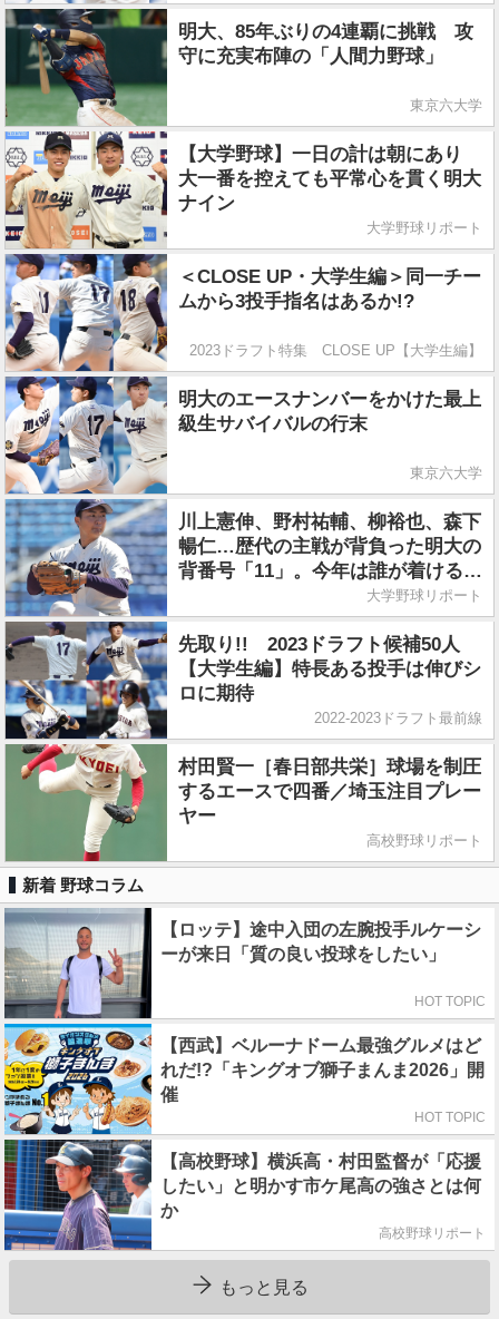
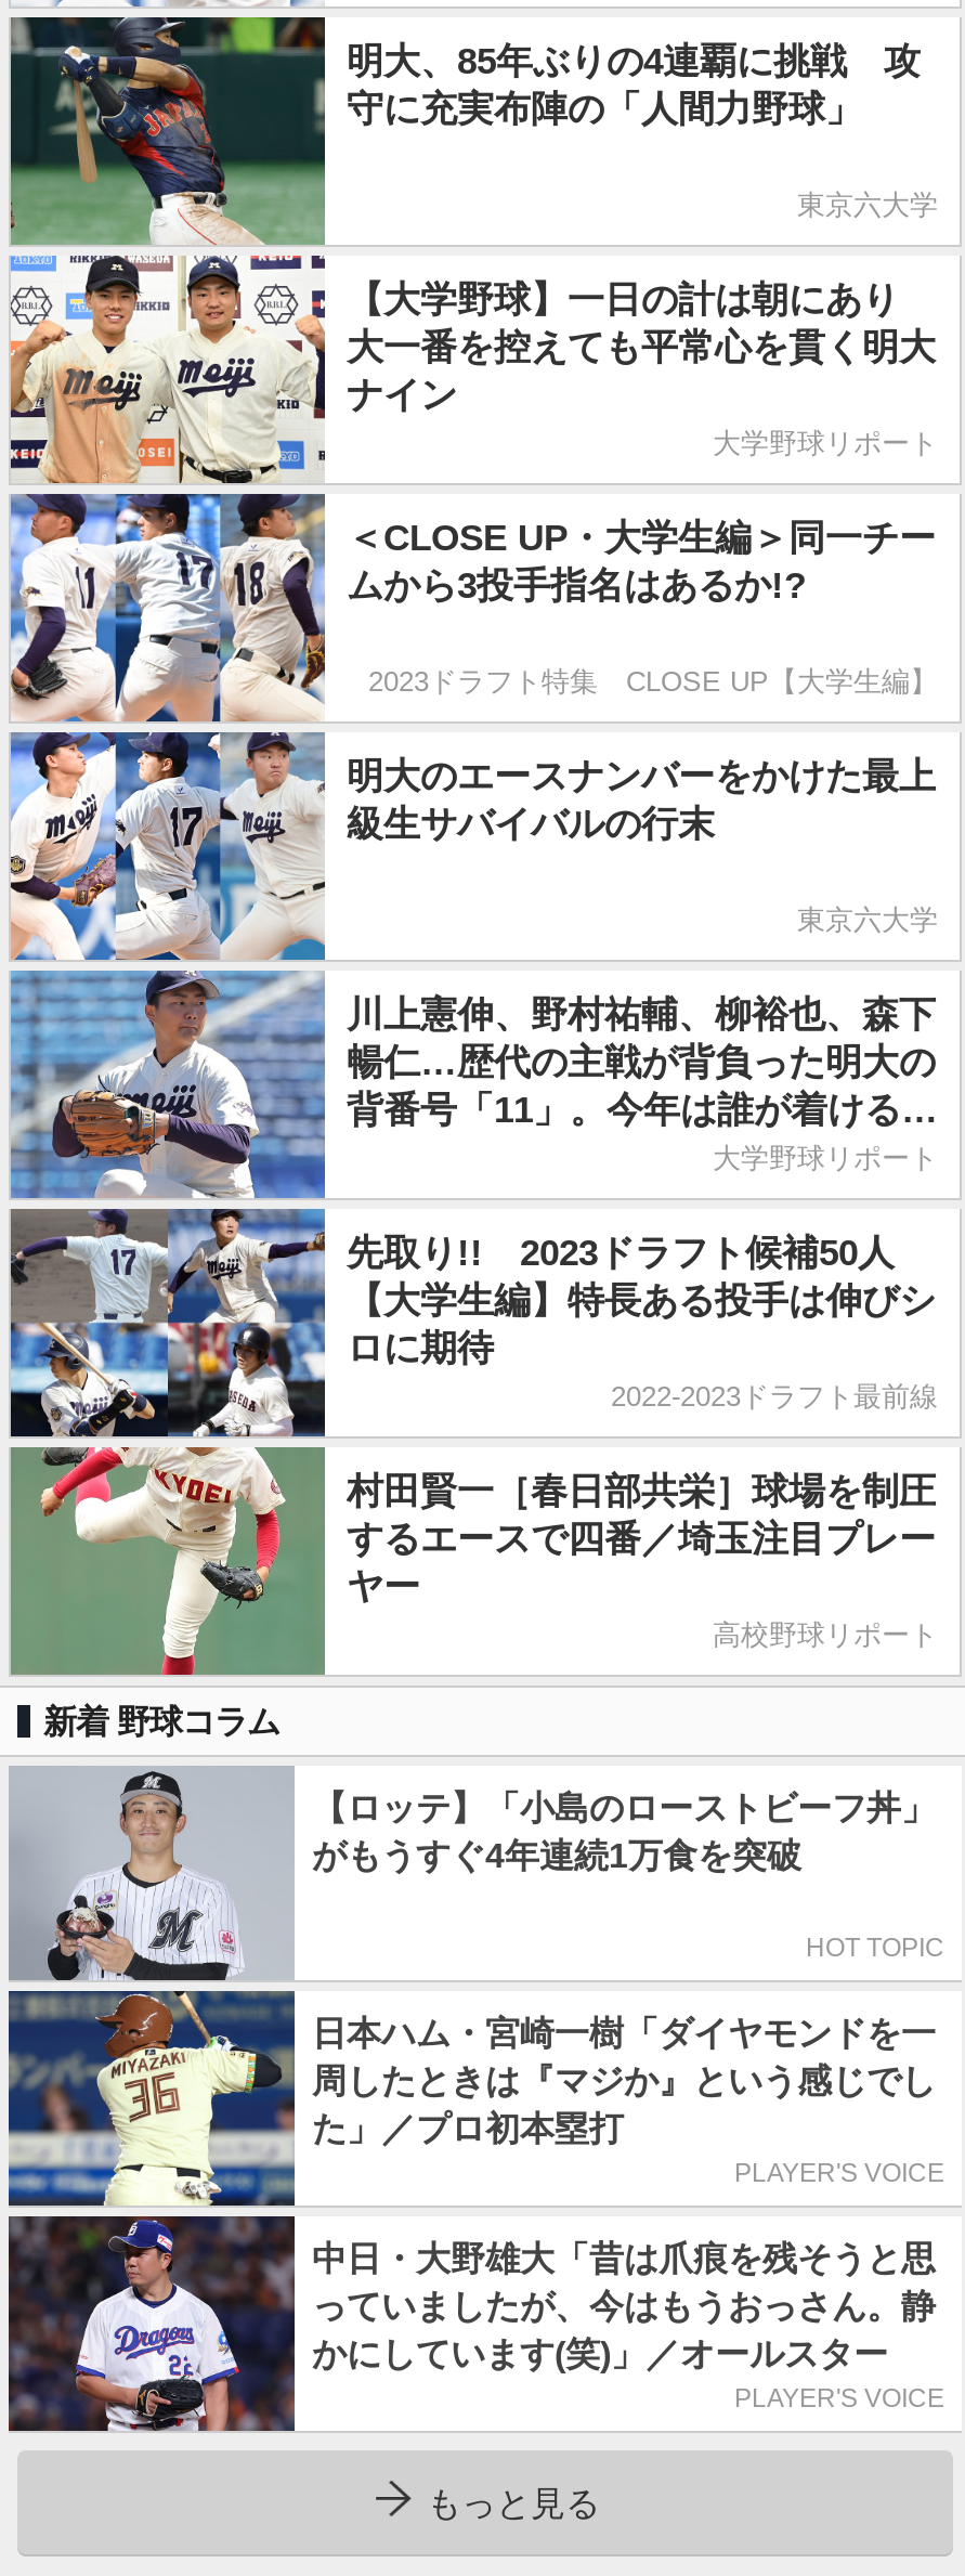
[3,907,481,1251] [image] | 【ロッテ】途中入団の左腕投手ルケーシ | ーが来日「質の良い投球をしたい」 -> [6,1766,936,2433] [image] | 【ロッテ】「小島のローストビーフ丼」 | がもうすぐ4年連続1万食を突破
[160,1036,486,1125] 【西武】ベルーナドーム最強グルメはど | れだ!?「キングオブ獅子まんま2026」開 | 催 | HOT TOPIC -> [312,2015,944,2188] 日本ハム・宮崎一樹「ダイヤモンドを一 | 周したときは『マジか』という感じでし | た」／プロ初本塁打 | PLAYER'S VOICE
[160,1152,486,1241] 【高校野球】横浜高・村田監督が「応援 | したい」と明かす市ケ尾高の強さとは何 | か | 高校野球リポート -> [312,2240,944,2414] 中日・大野雄大「昔は爪痕を残そうと思 | っていましたが、今はもうおっさん。静 | かにしています(笑)」／オールスター | PLAYER'S VOICE

